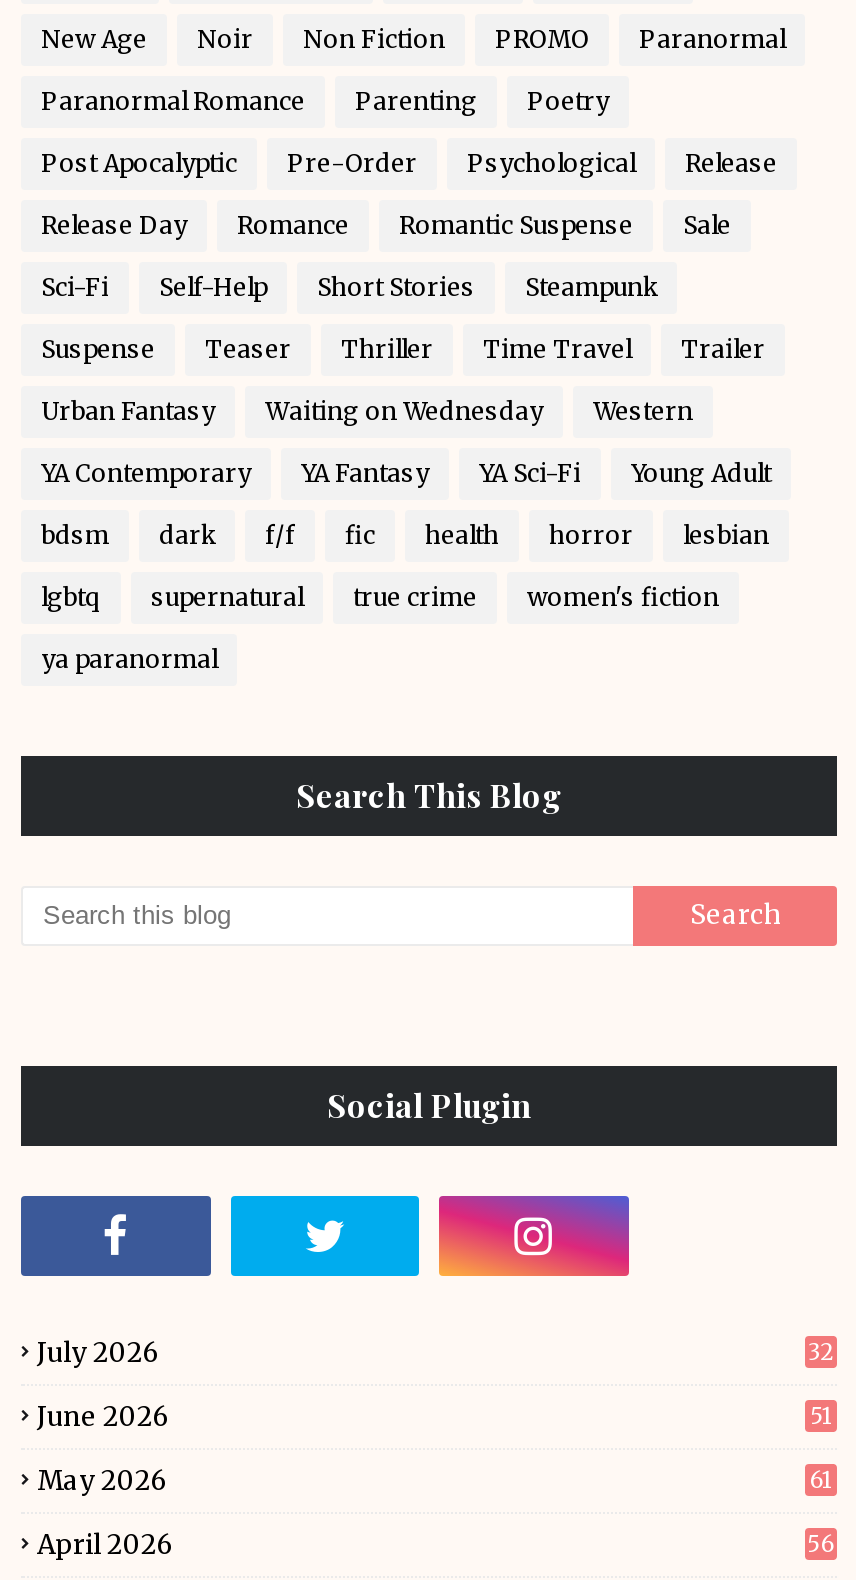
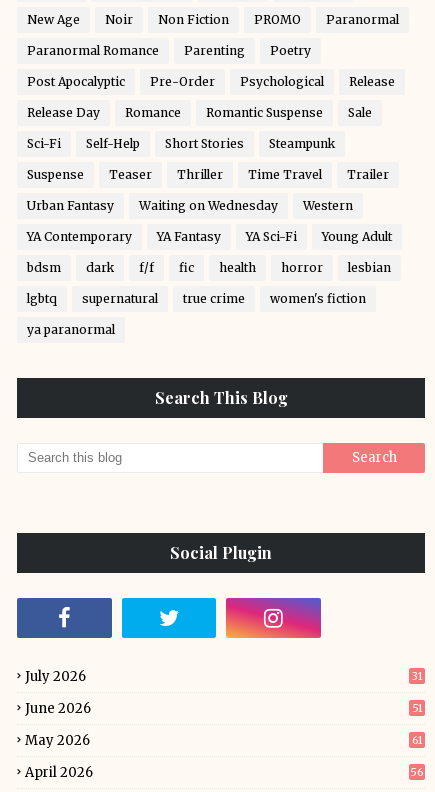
[808,1338,834,1366] 32 -> [411,669,422,683] 31

